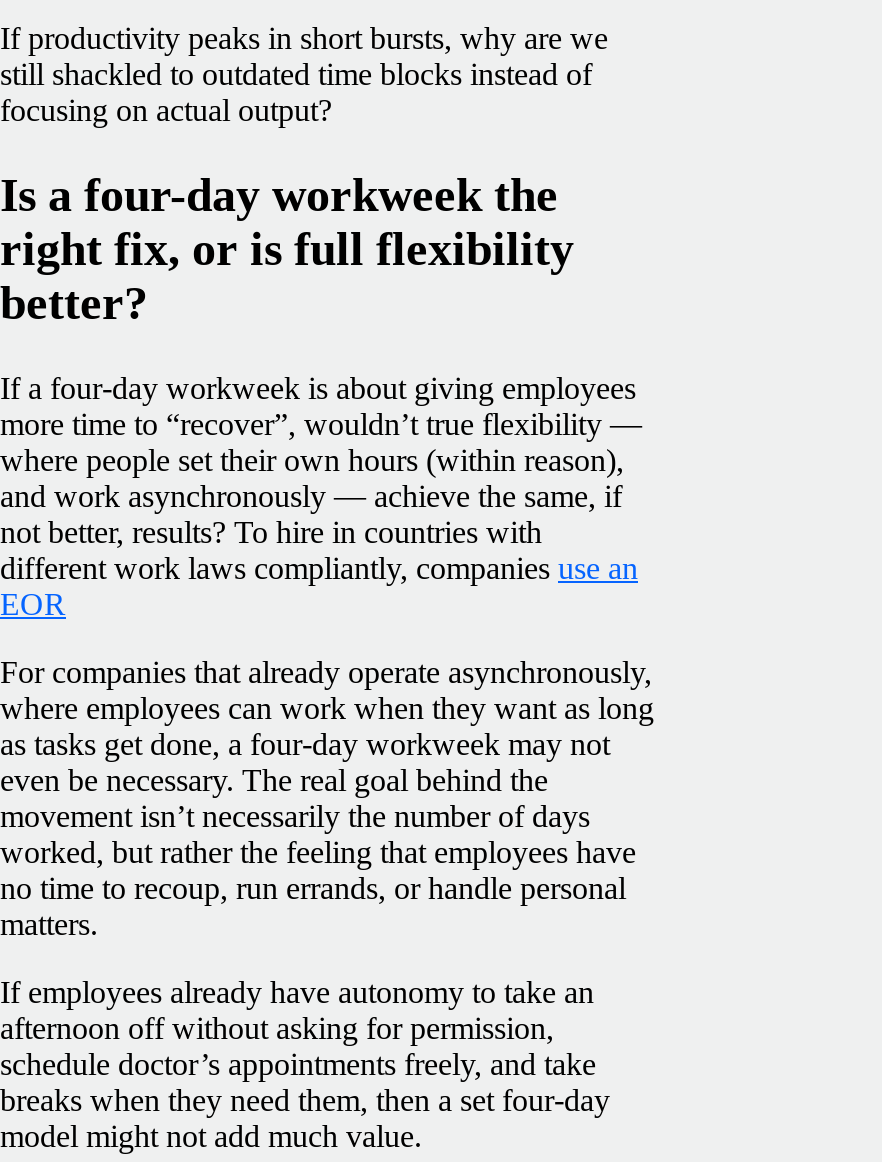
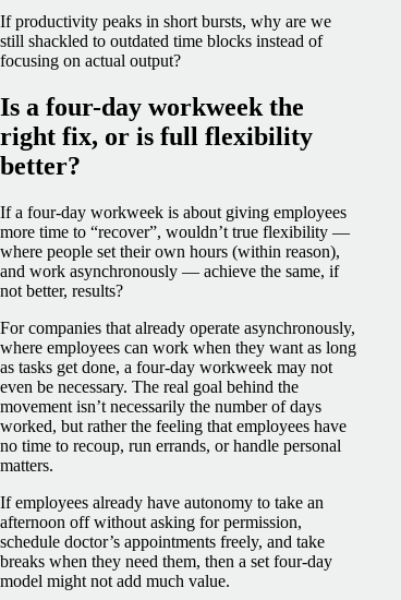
[0,515,638,621] not better, results? To hire in countries with | different work laws compliantly, companies use an | EOR -> [0,282,123,300] not better, results?

